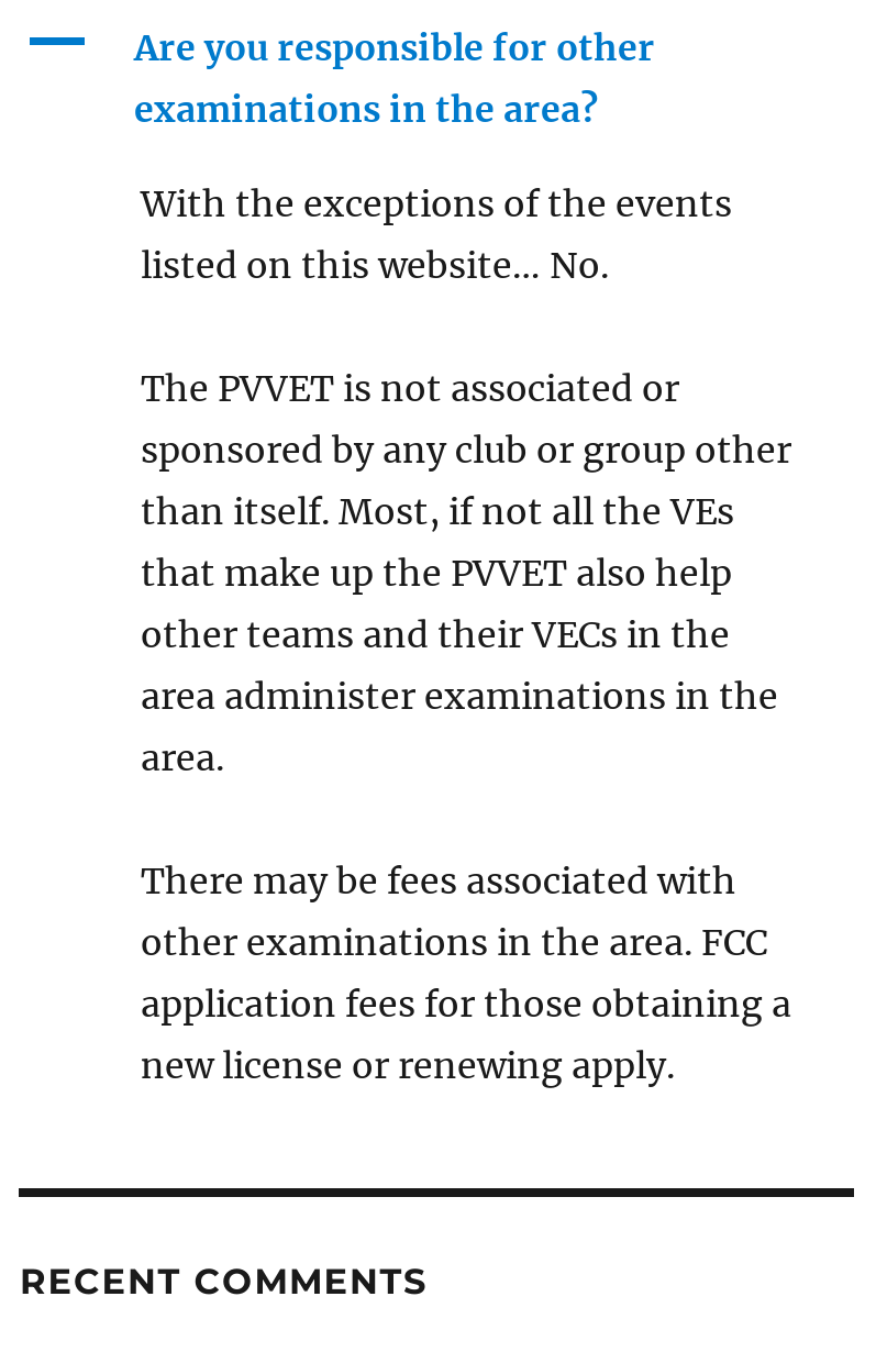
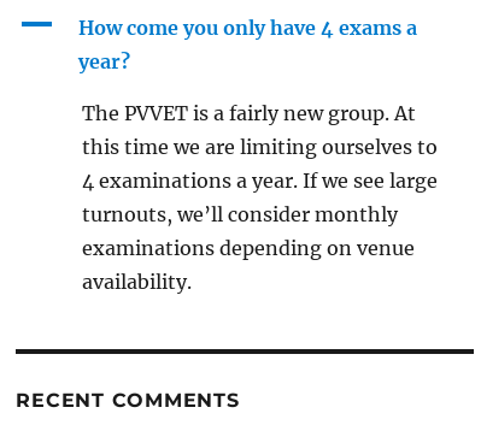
[134,26,791,1088] Are you responsible for other | examinations in the area? | With the exceptions of the events | listed on this website… No. | The PVVET is not associated or | sponsored by any club or group other | than itself. Most, if not all the VEs | that make up the PVVET also help | other teams and their VECs in the | area administer examinations in the | area. | There may be fees associated with | other examinations in the area. FCC | application fees for those obtaining a | new license or renewing apply. -> [79,16,438,294] How come you only have 4 exams a | year? | The PVVET is a fairly new group. At | this time we are limiting ourselves to | 4 examinations a year. If we see large | turnouts, we’ll consider monthly | examinations depending on venue | availability.

